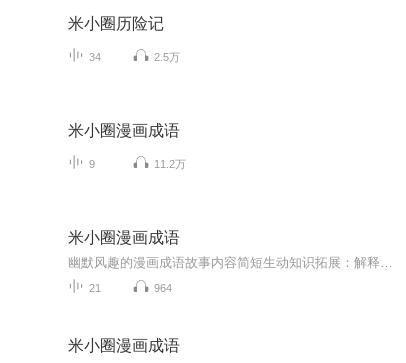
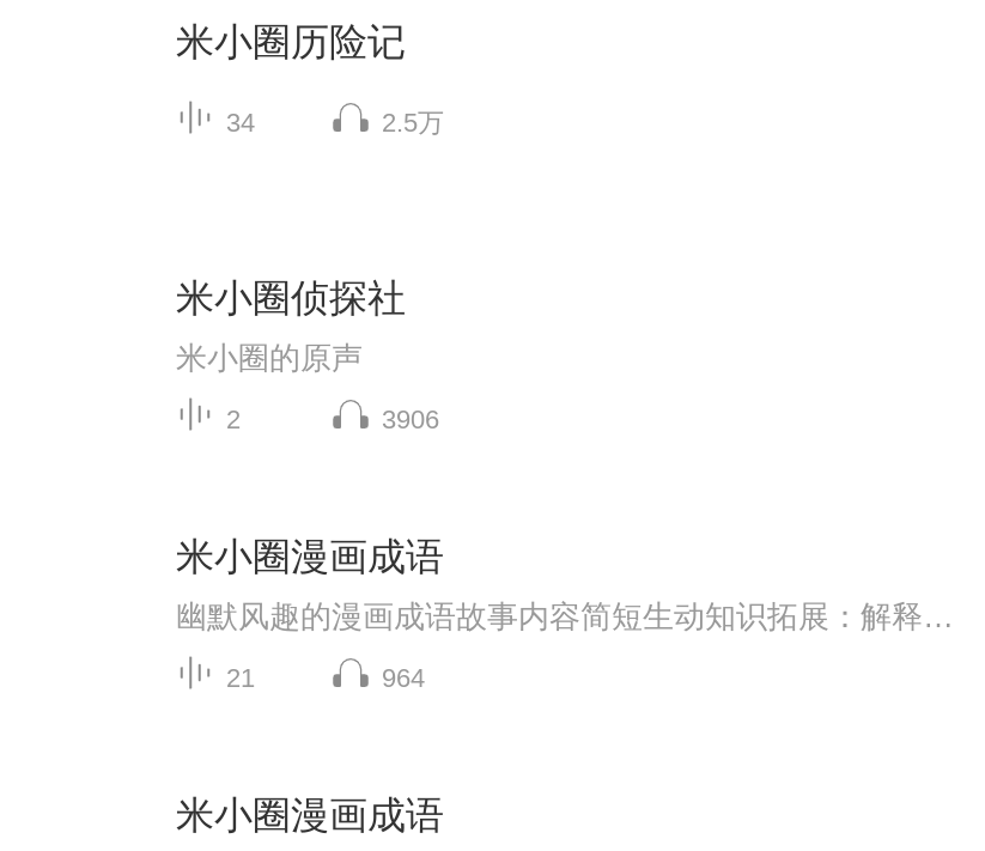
[68,122,186,170] 米小圈漫画成语 | 9 | 11.2万 -> [176,277,439,433] 米小圈侦探社 | 米小圈的原声 | 2 | 3906

